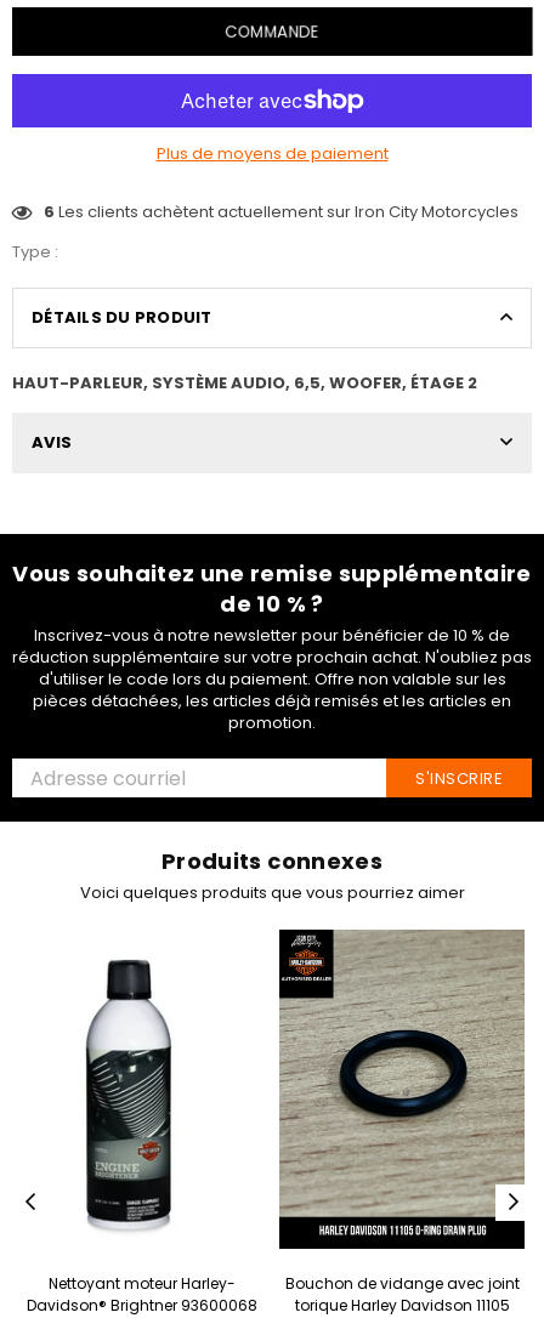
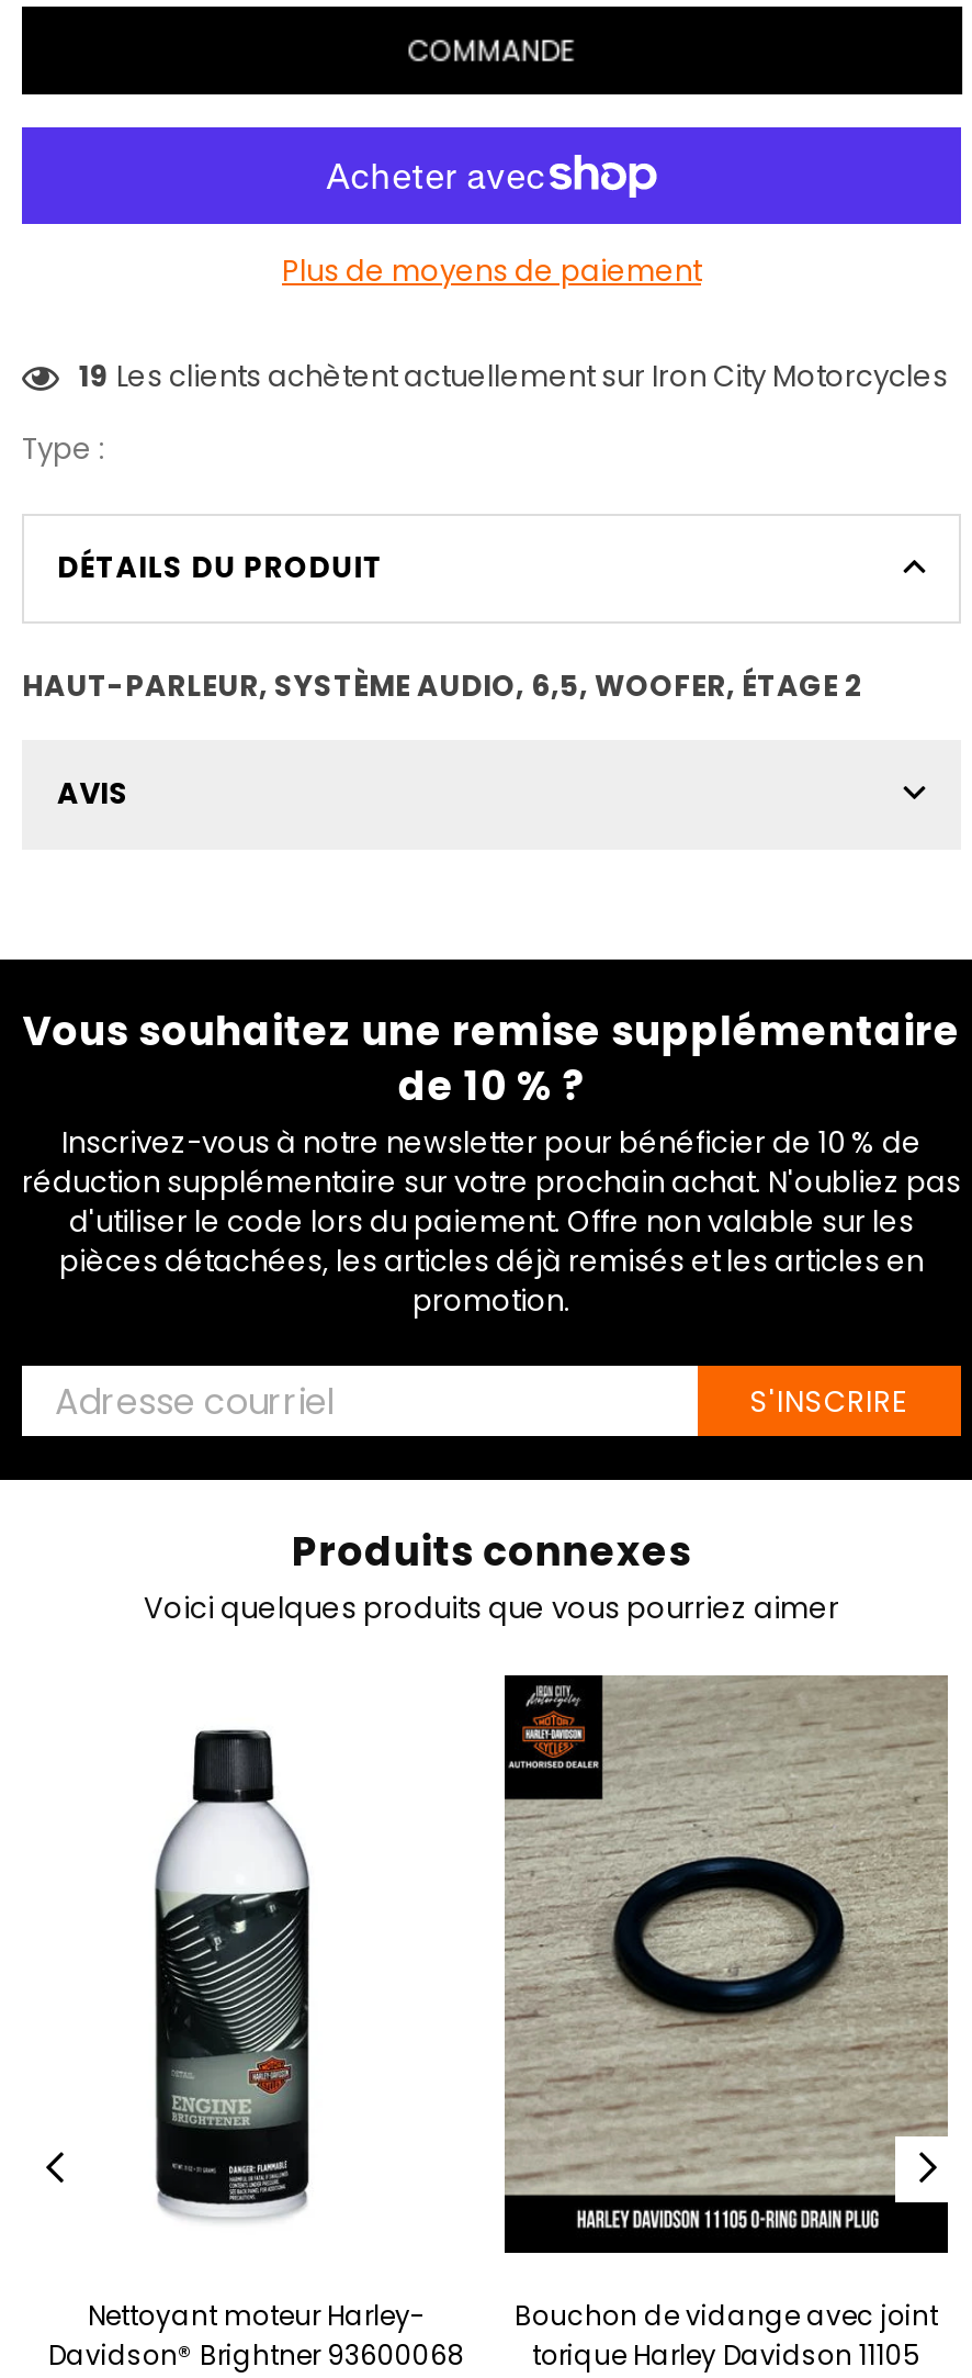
[44,200,518,223] 6 Les clients achètent actuellement sur Iron City Motorcycles -> [79,356,948,397] 19 Les clients achètent actuellement sur Iron City Motorcycles

